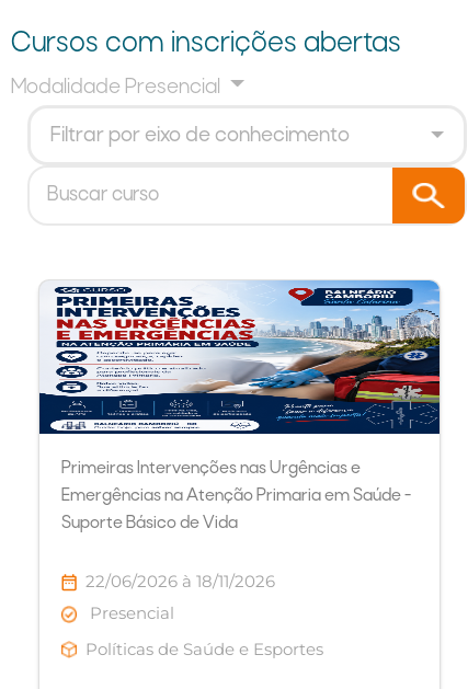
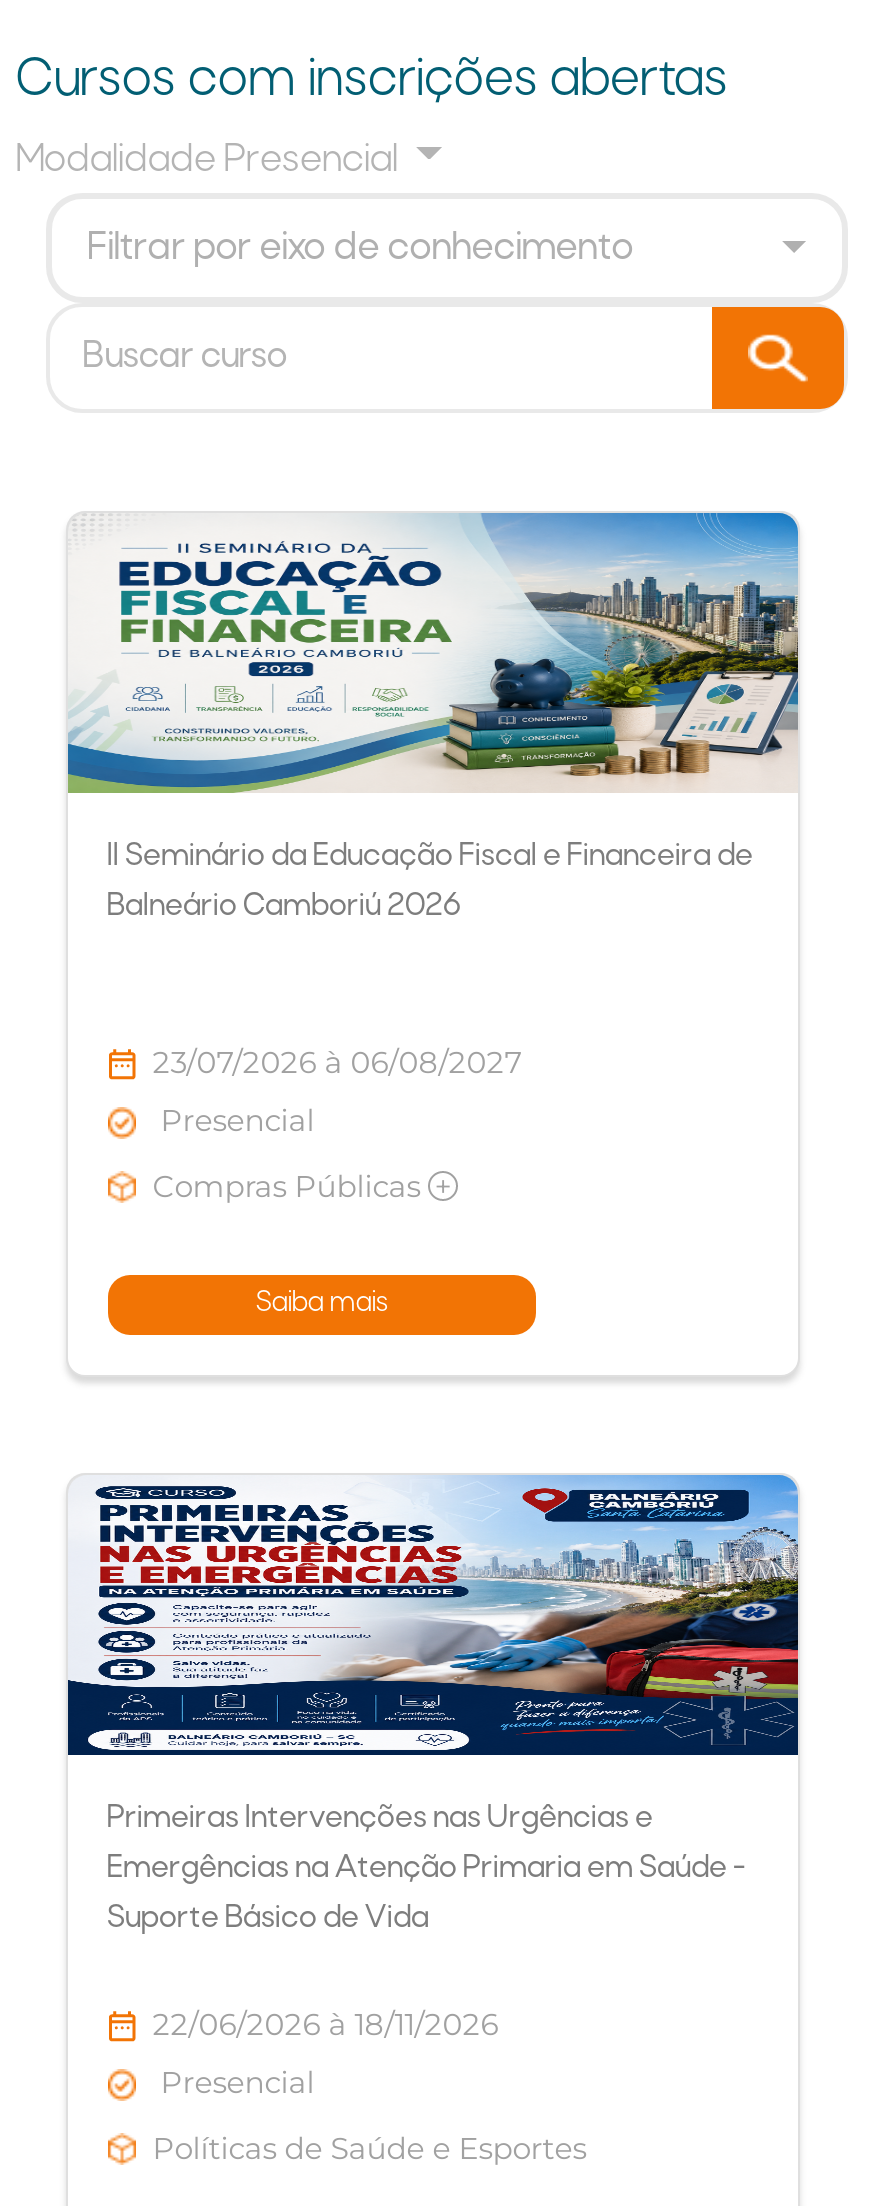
none -> [66,513,800,923] [image] | II Seminário da Educação Fiscal e Financeira de | Balneário Camboriú 2026
none -> [153,1044,523,1319] 23/07/2026 à 06/08/2027 | Presencial | Compras Públicas + | Saiba mais

